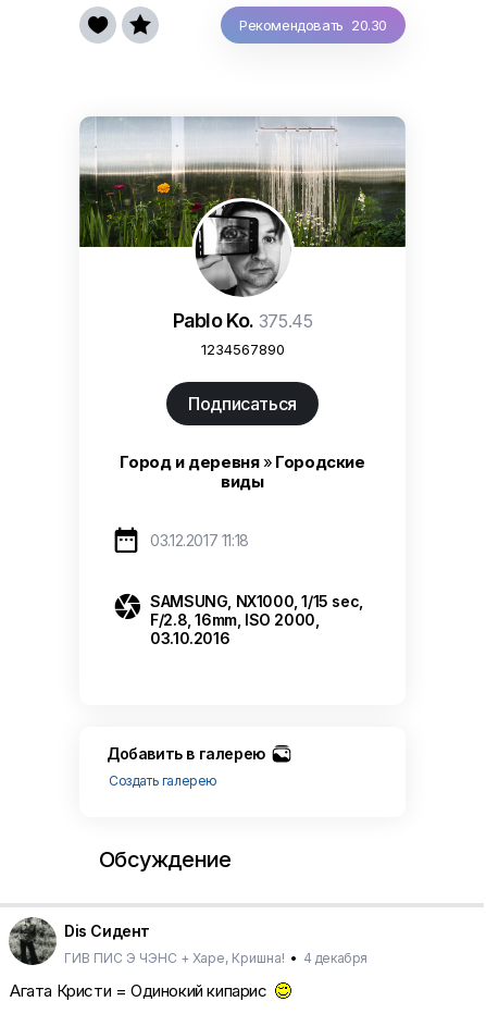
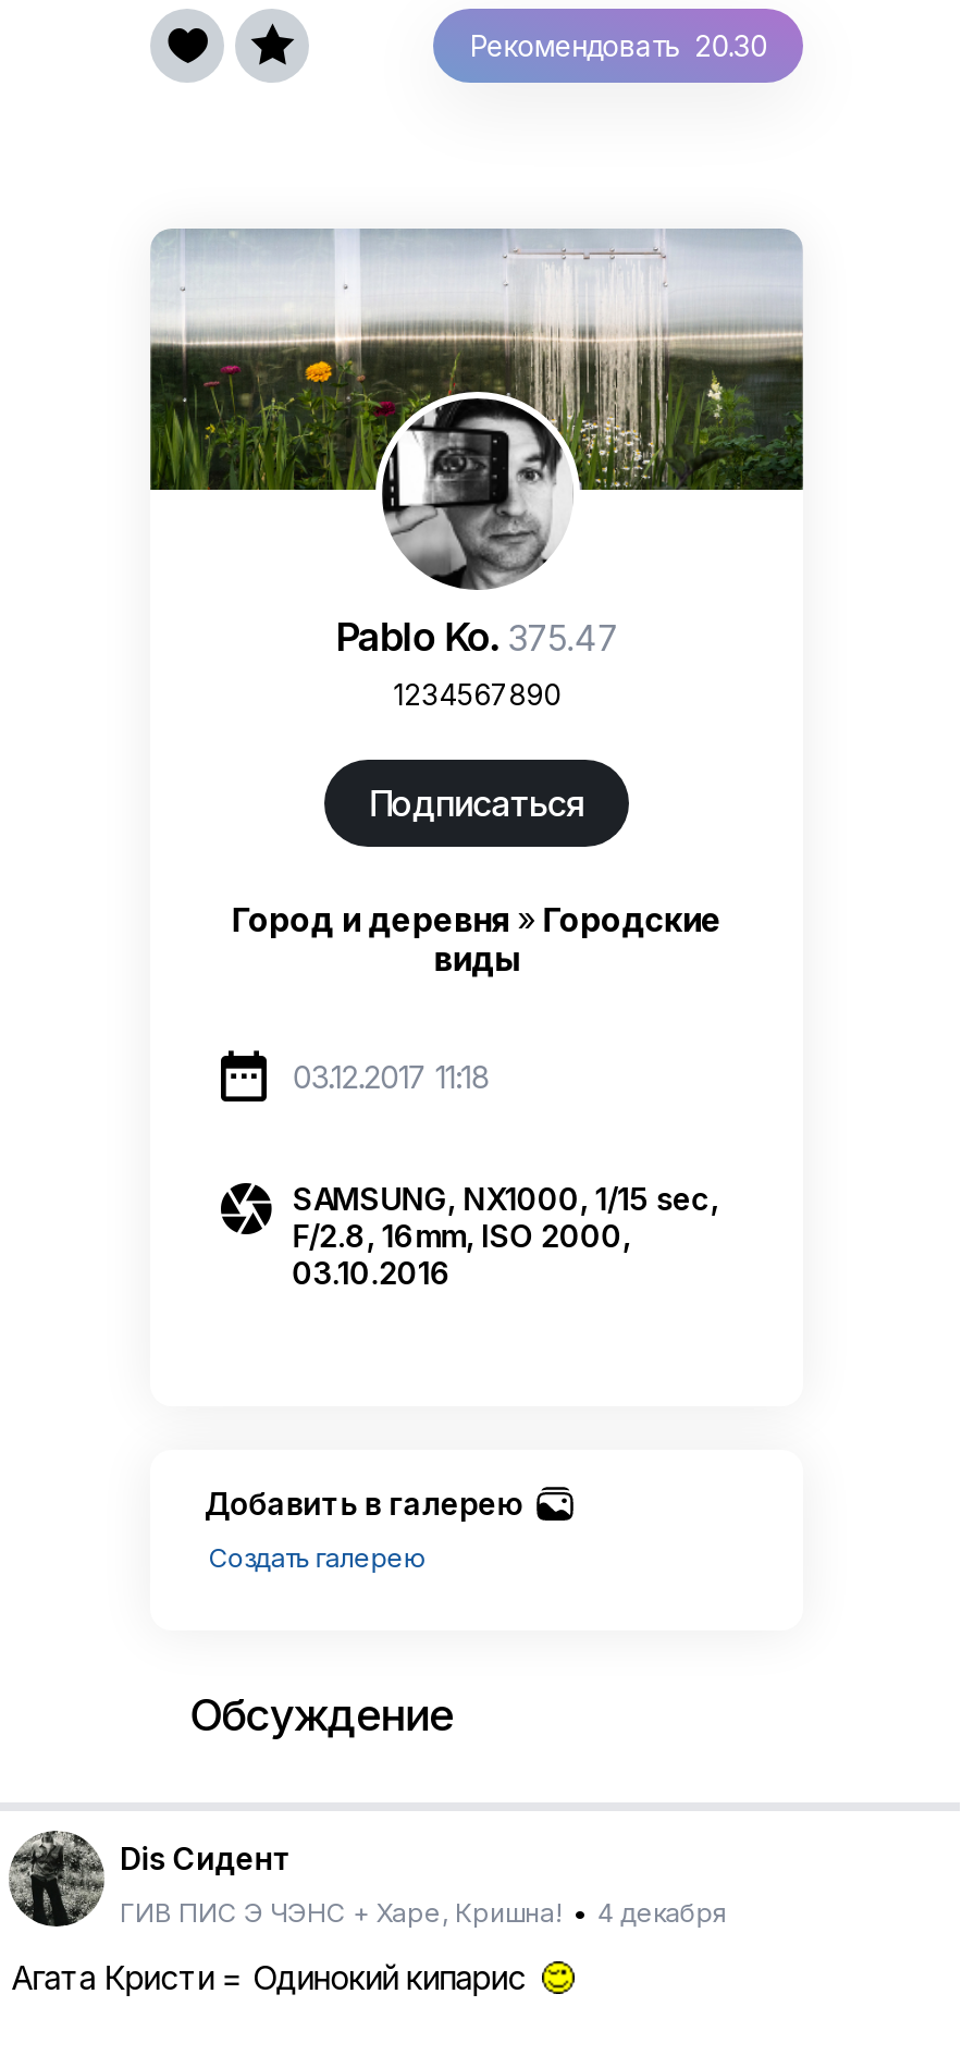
[172,309,313,332] Pablo Ko. 375.45 -> [335,614,618,660] Pablo Ko. 375.47

